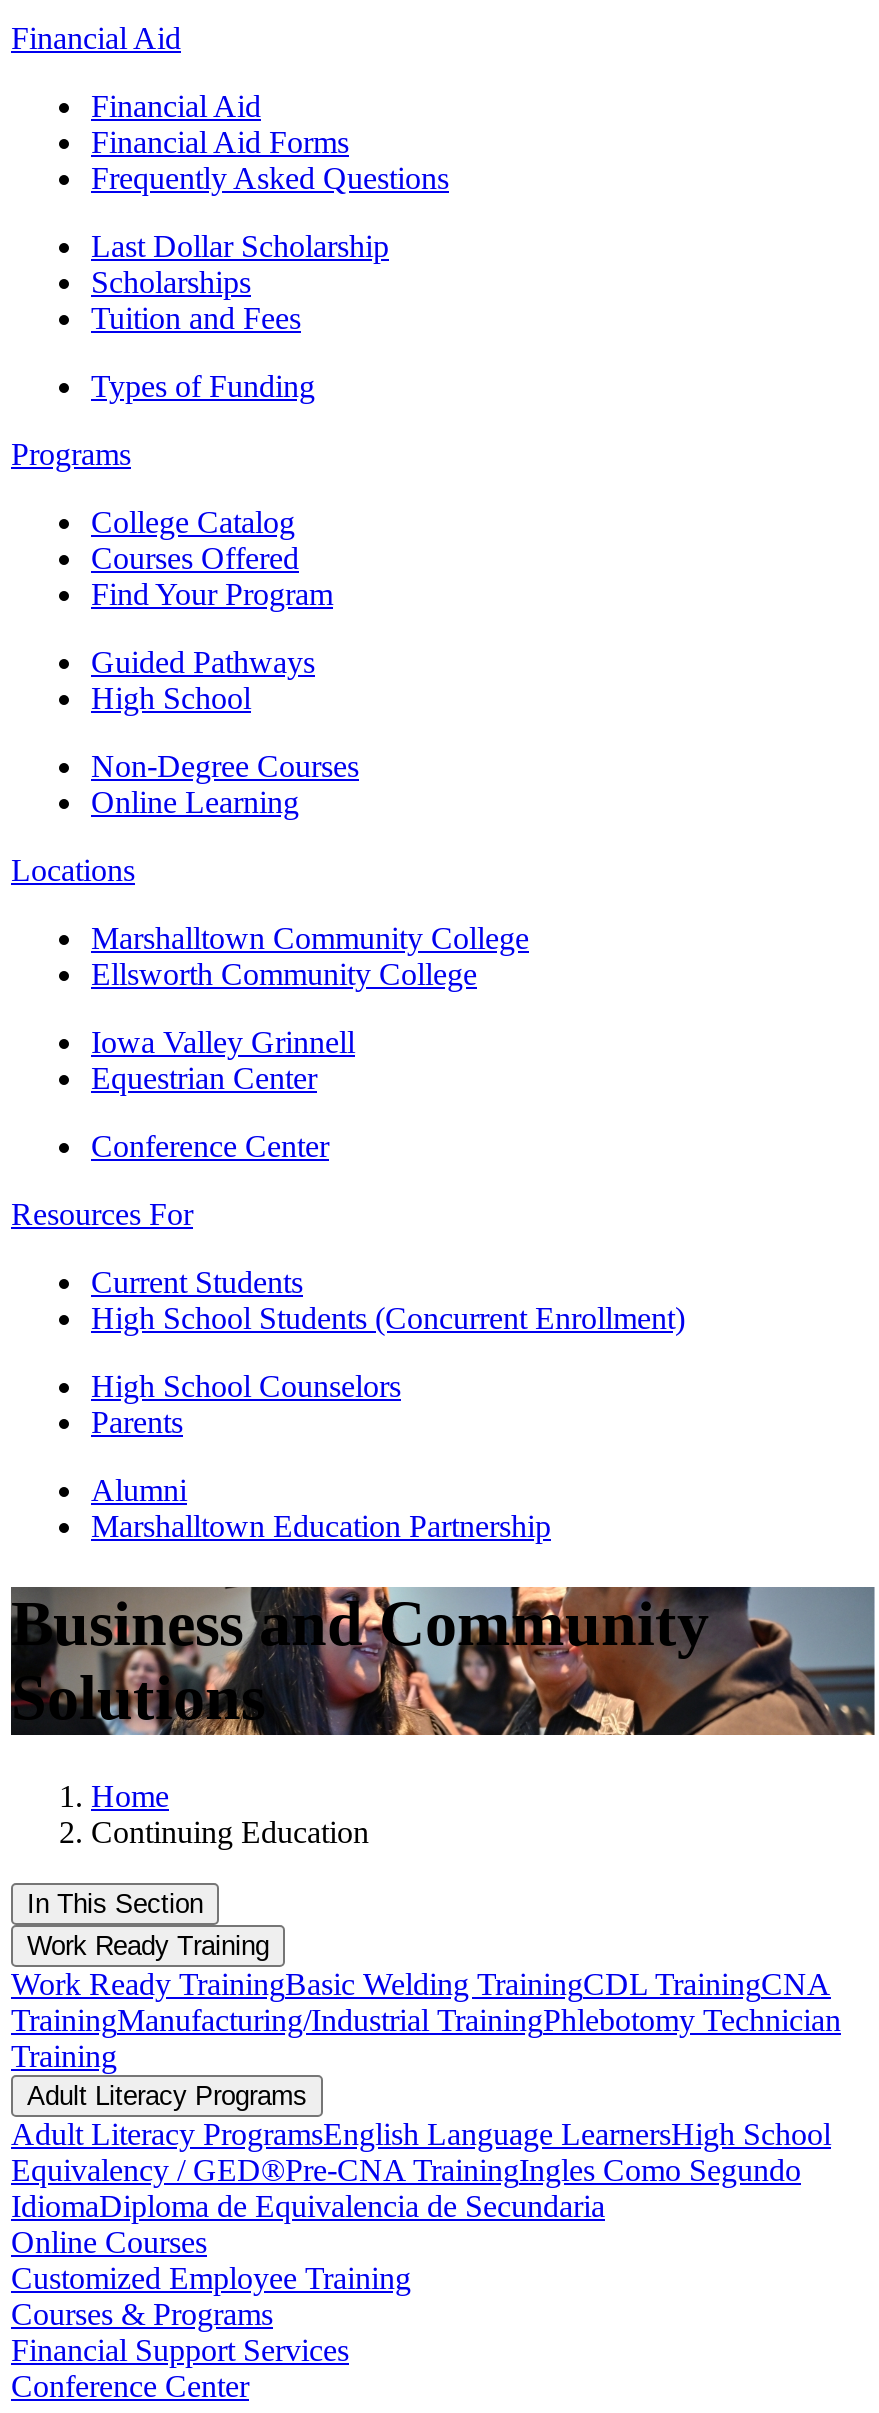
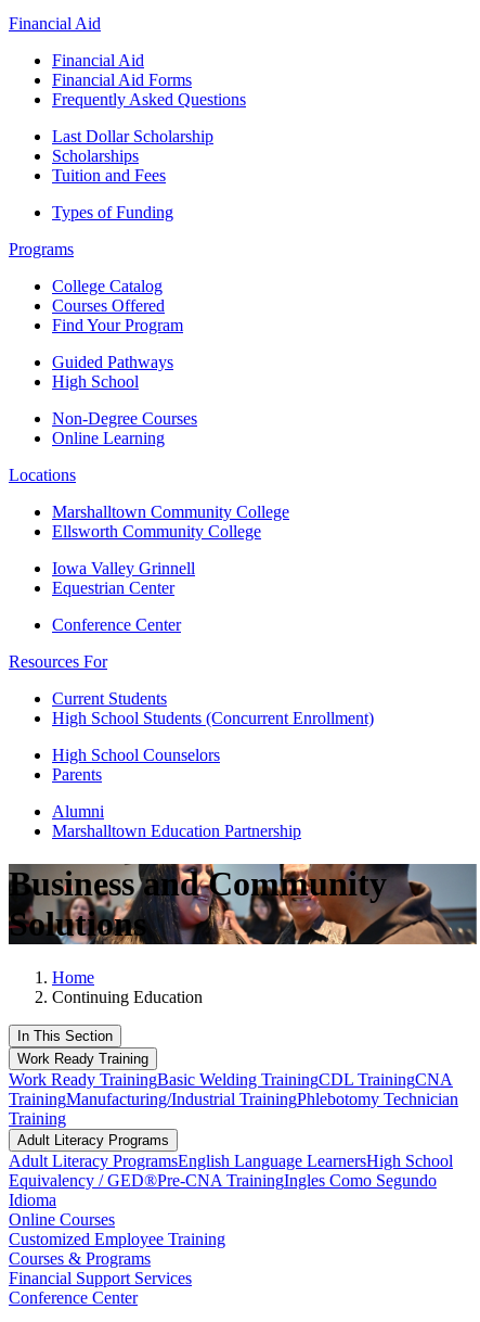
[11,2189,605,2223] IdiomaDiploma de Equivalencia de Secundaria -> [9,1191,56,1209] Idioma

